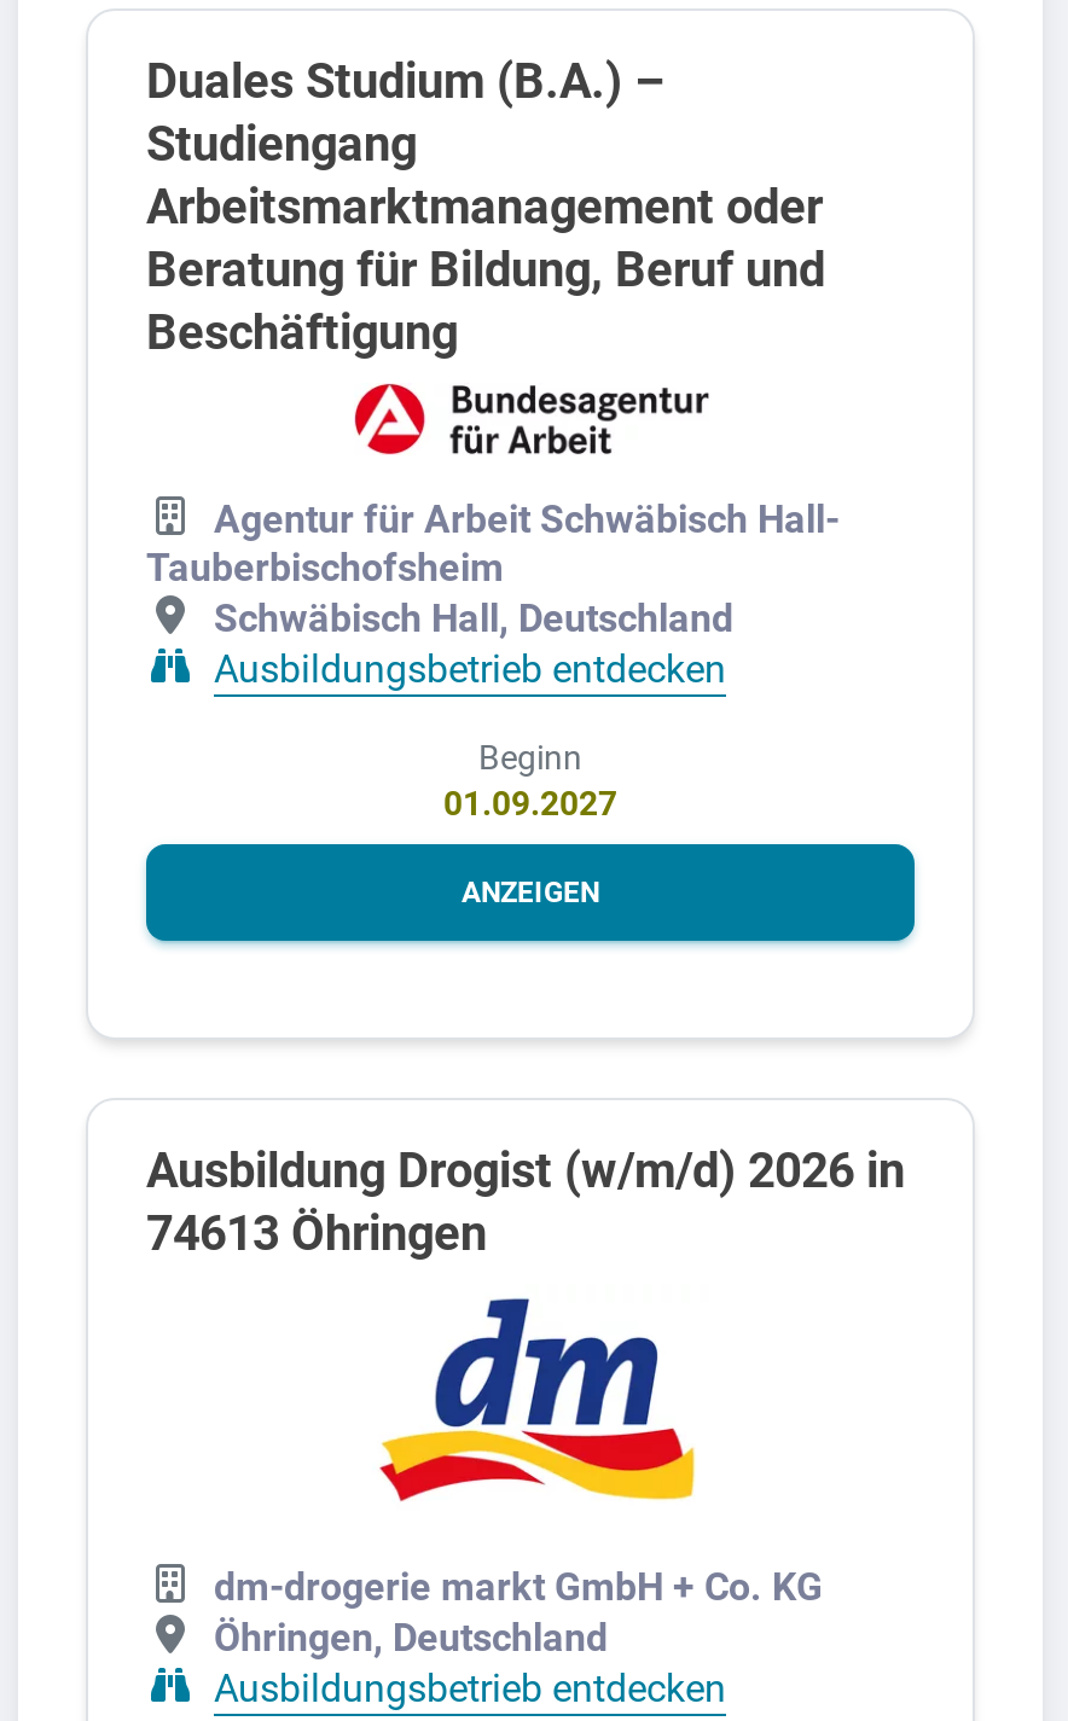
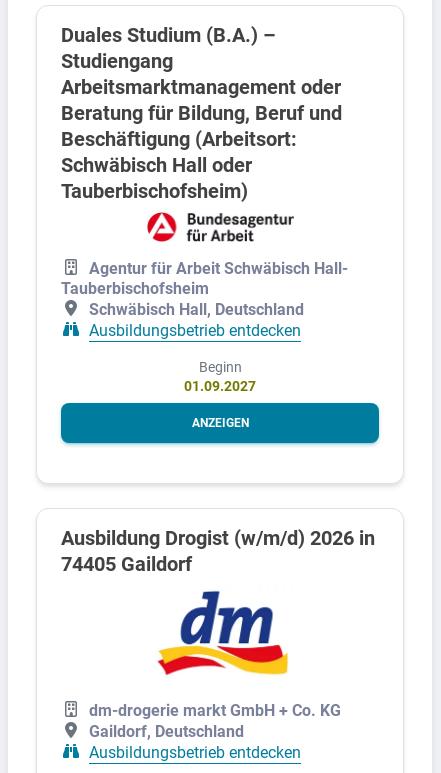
[146,302,458,360] Beschäftigung -> [61,127,297,203] Beschäftigung (Arbeitsort: | Schwäbisch Hall oder | Tauberbischofsheim)
[146,1203,487,1261] 74613 Öhringen -> [61,552,192,576] 74405 Gaildorf
[214,1614,608,1660] Öhringen, Deutschland -> [89,722,244,741] Gaildorf, Deutschland

